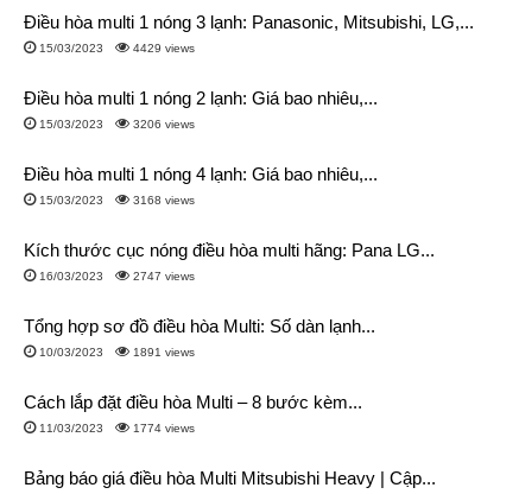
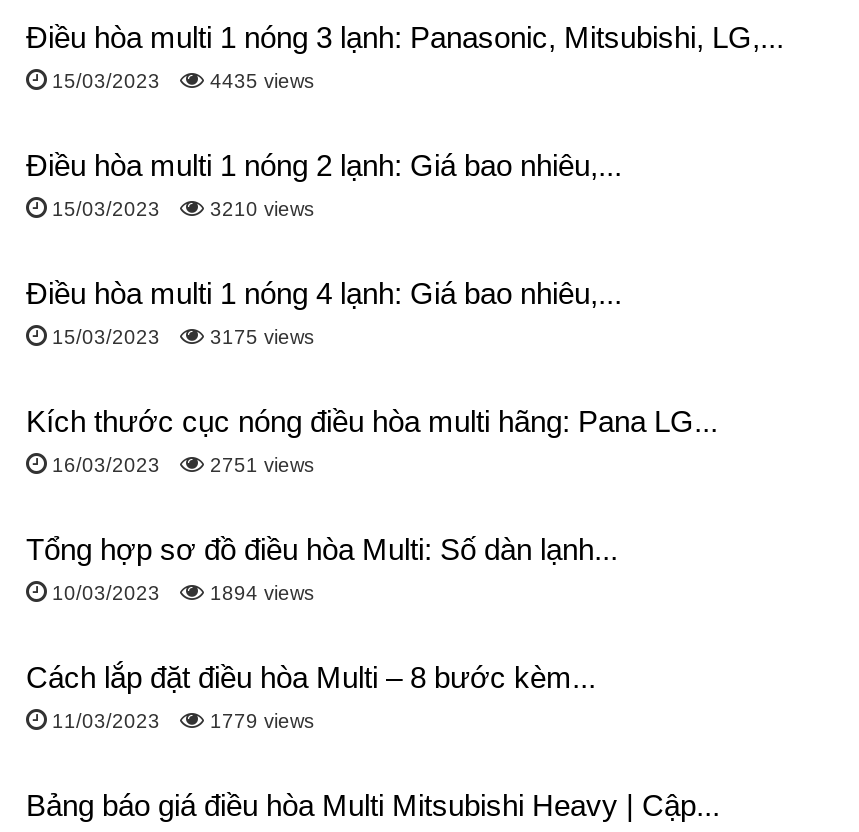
[133,41,195,55] 4429 views -> [210,70,314,92] 4435 views
[133,117,195,131] 3206 views -> [210,198,314,220] 3210 views
[133,193,195,207] 3168 views -> [210,326,314,348] 3175 views
[133,269,195,283] 2747 views -> [210,454,314,476] 2751 views
[133,345,195,359] 1891 views -> [210,582,314,604] 1894 views
[133,421,195,435] 1774 views -> [210,710,314,732] 1779 views

